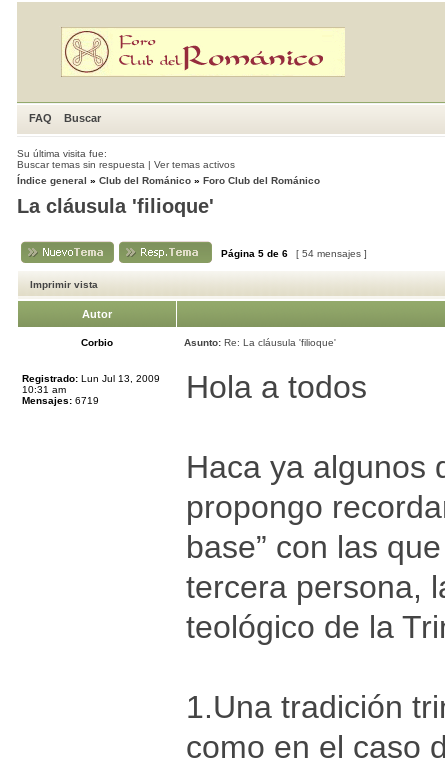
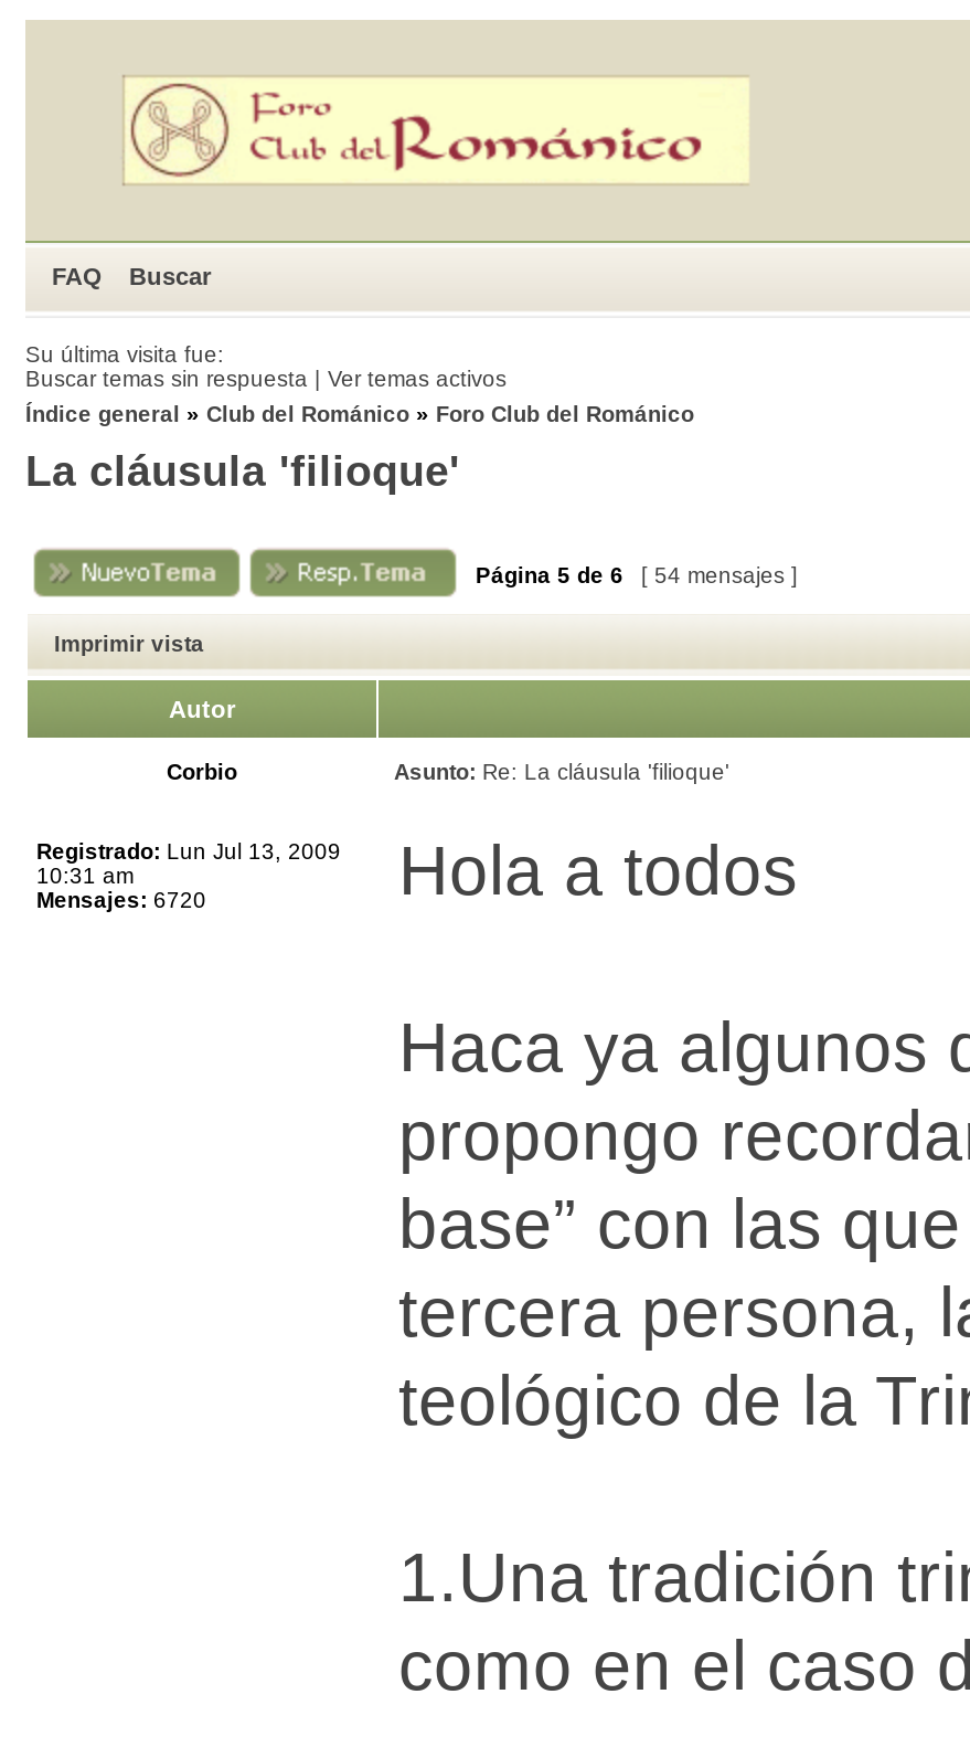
[22,395,99,406] Mensajes: 6719 -> [36,888,206,912] Mensajes: 6720

